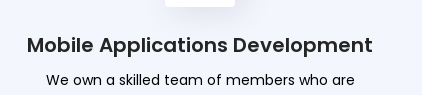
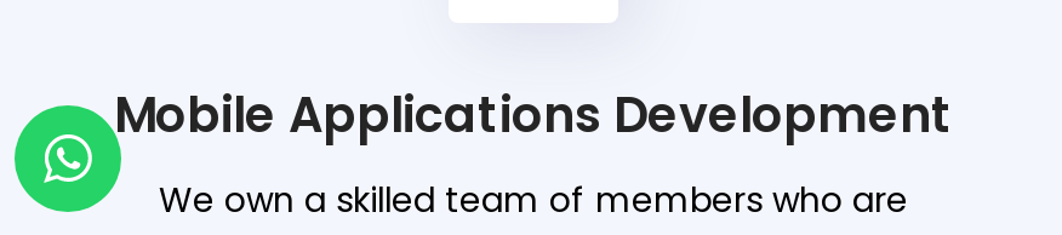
none -> [12,102,124,216] [image]

